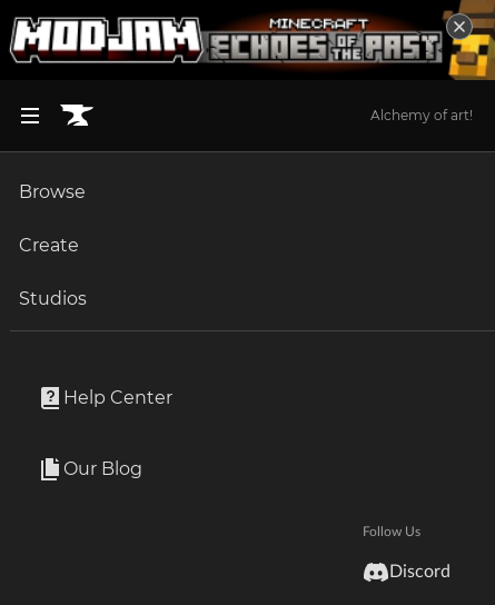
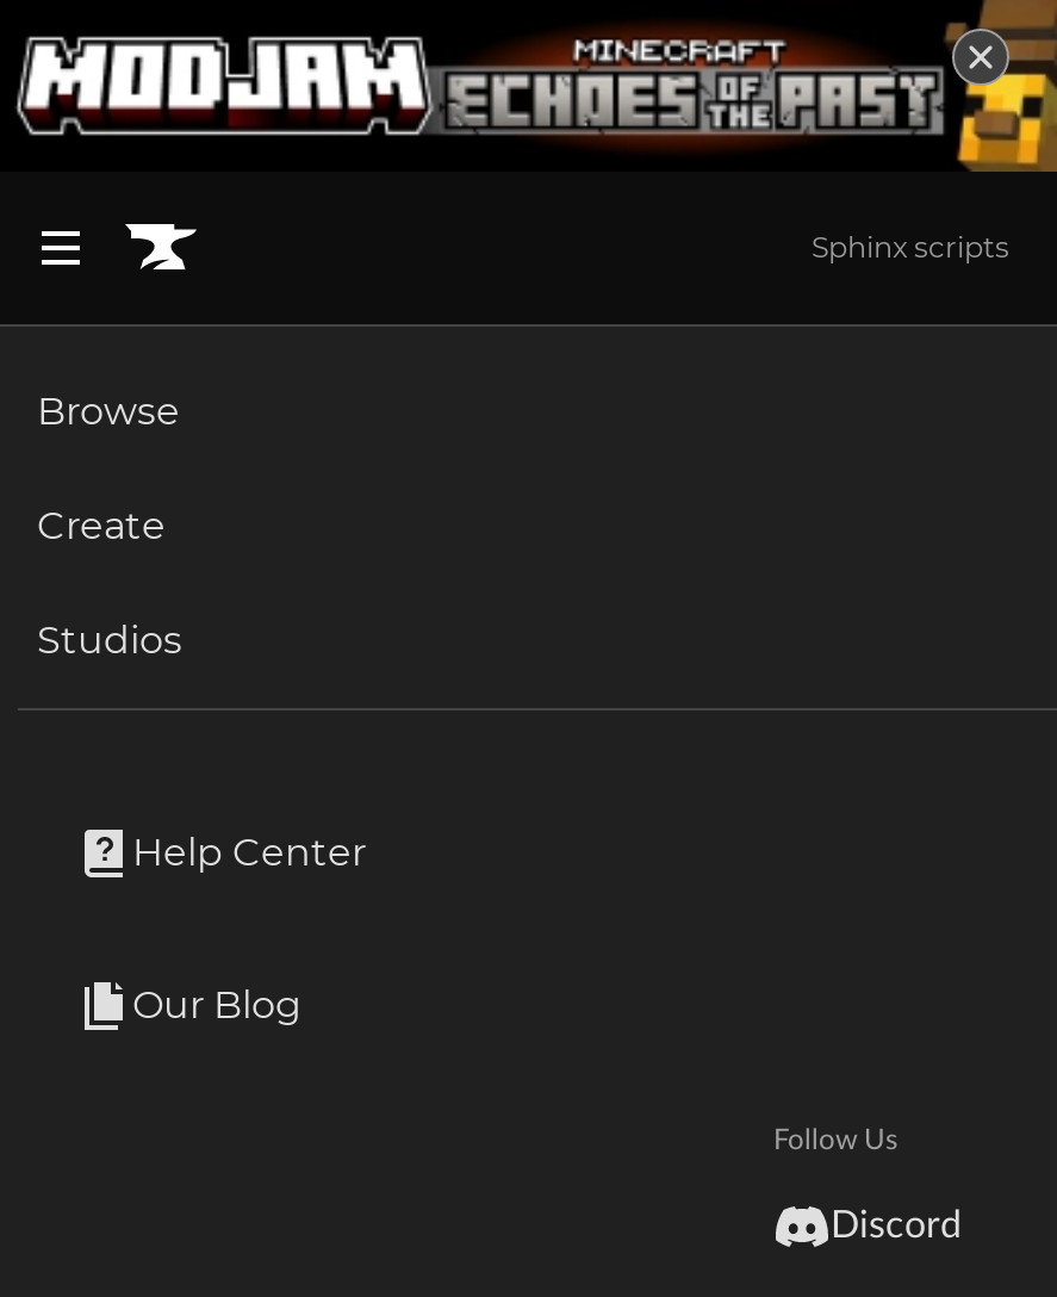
[370,106,473,123] Alchemy of art! -> [812,228,1009,264] Sphinx scripts

